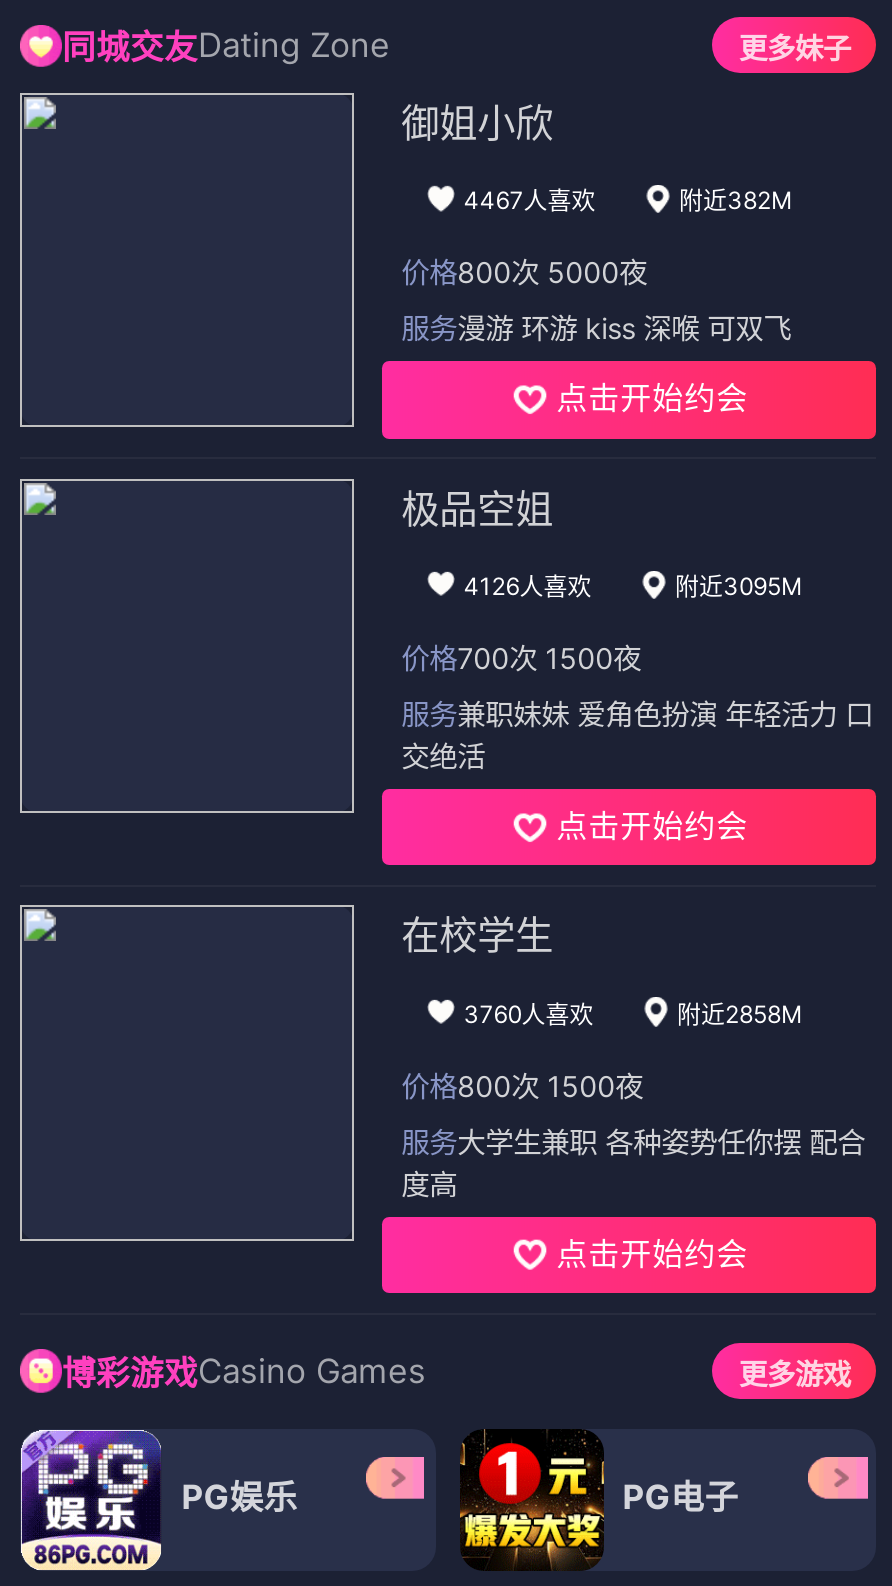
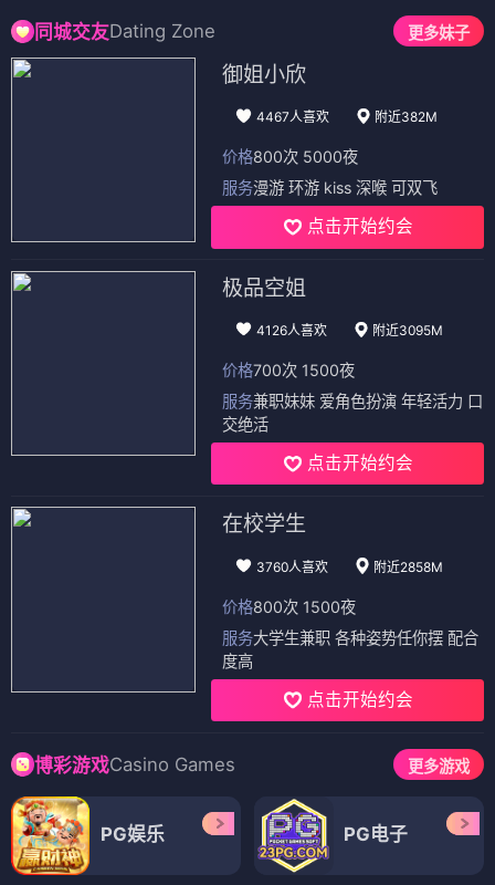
[18,1427,164,1573] [image] -> [10,795,91,876] [image]
[458,1429,606,1571] [image] -> [255,796,334,874] [image]

